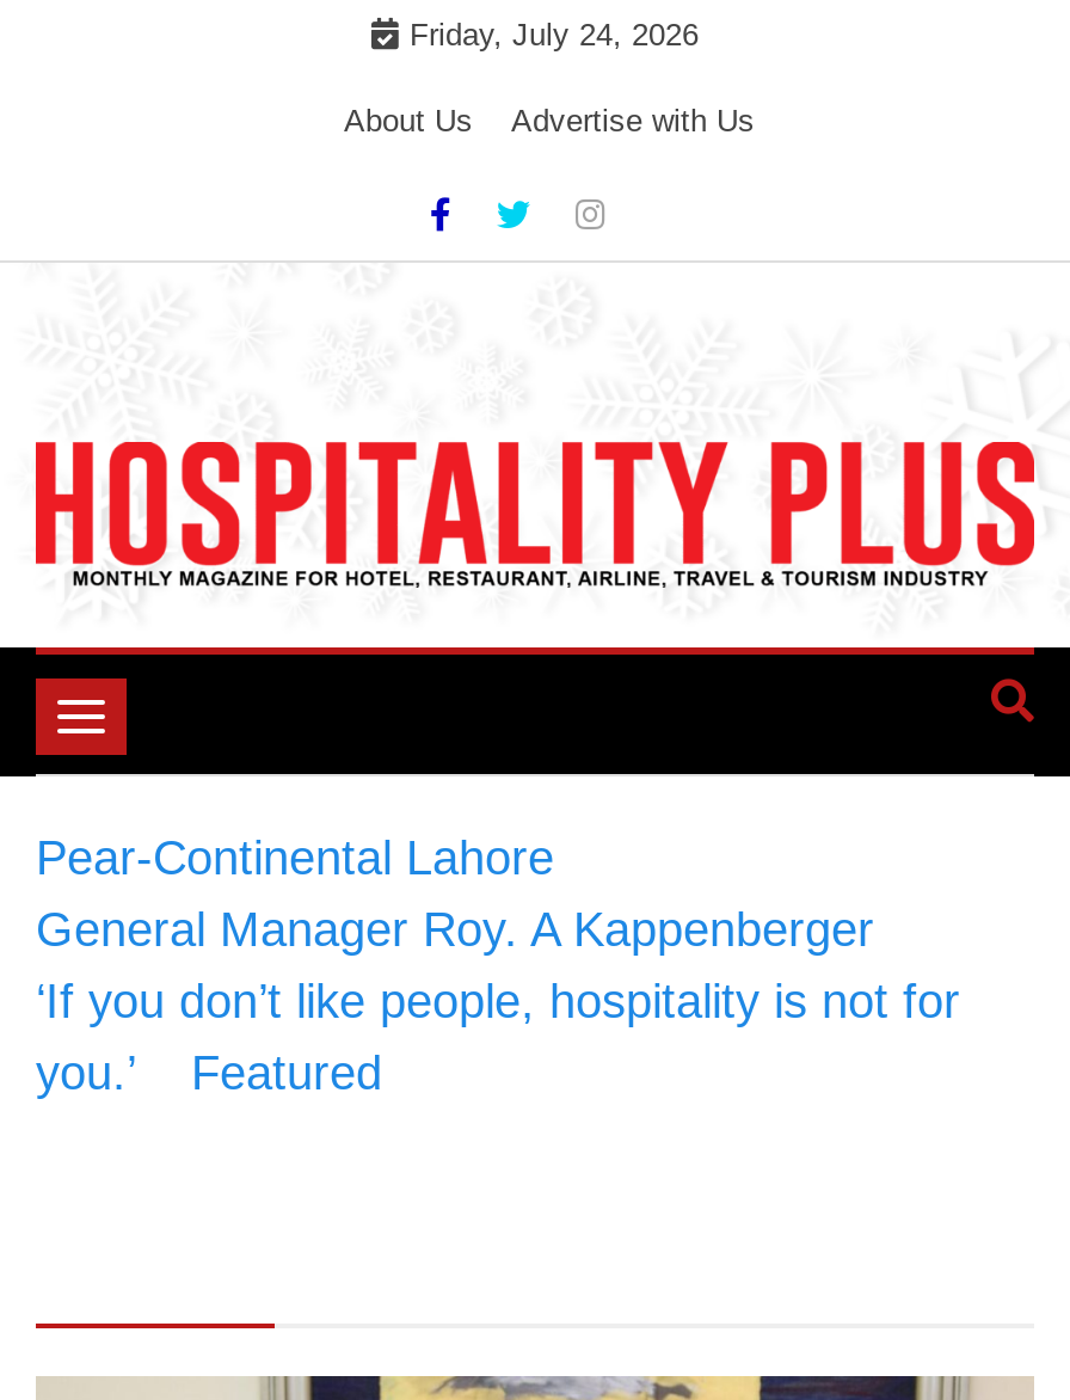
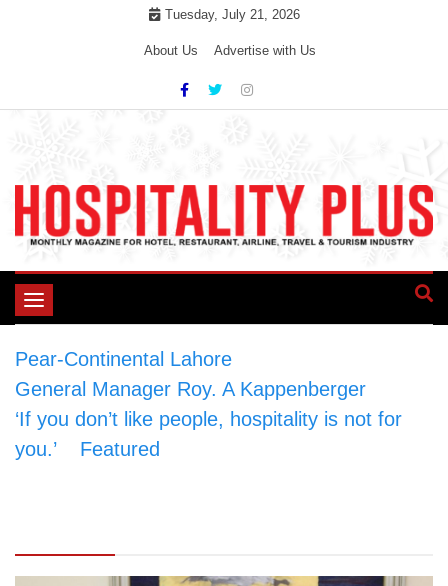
[410,17,699,53] Friday, July 24, 2026 -> [164,7,299,22] Tuesday, July 21, 2026

